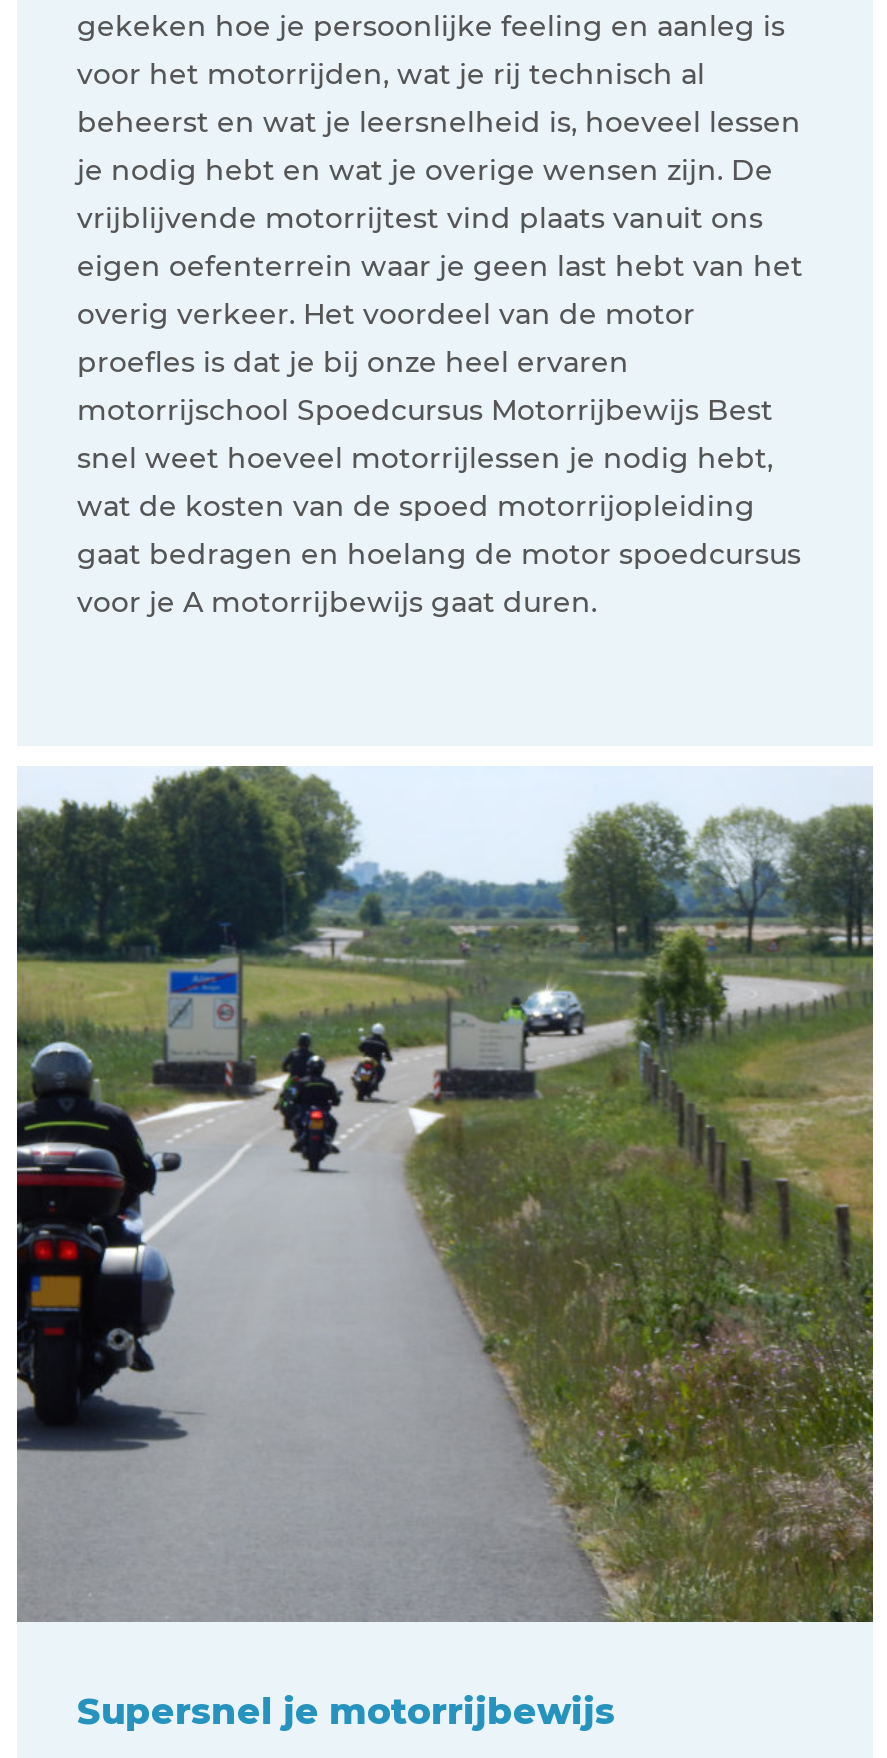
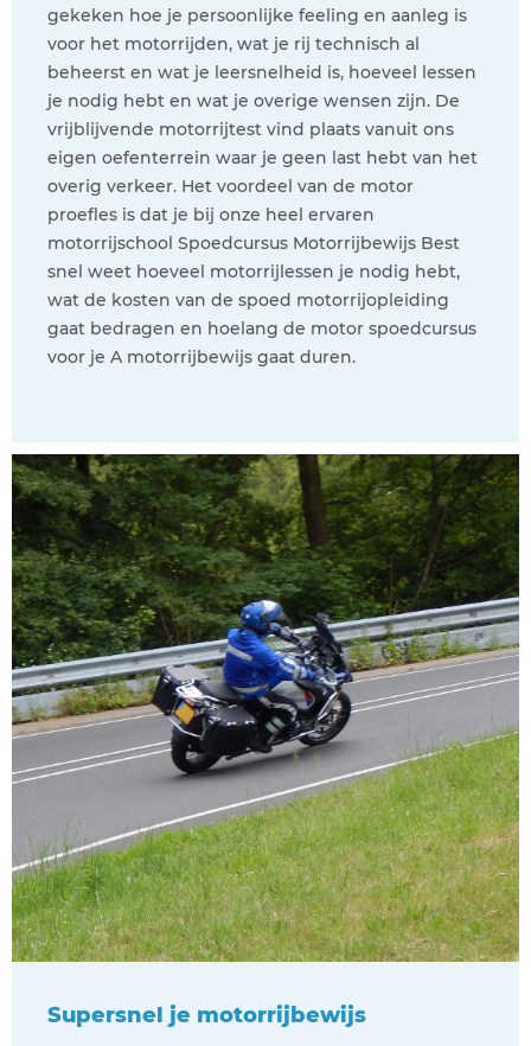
[15,766,875,1624] [image] -> [11,453,520,963] [image]

